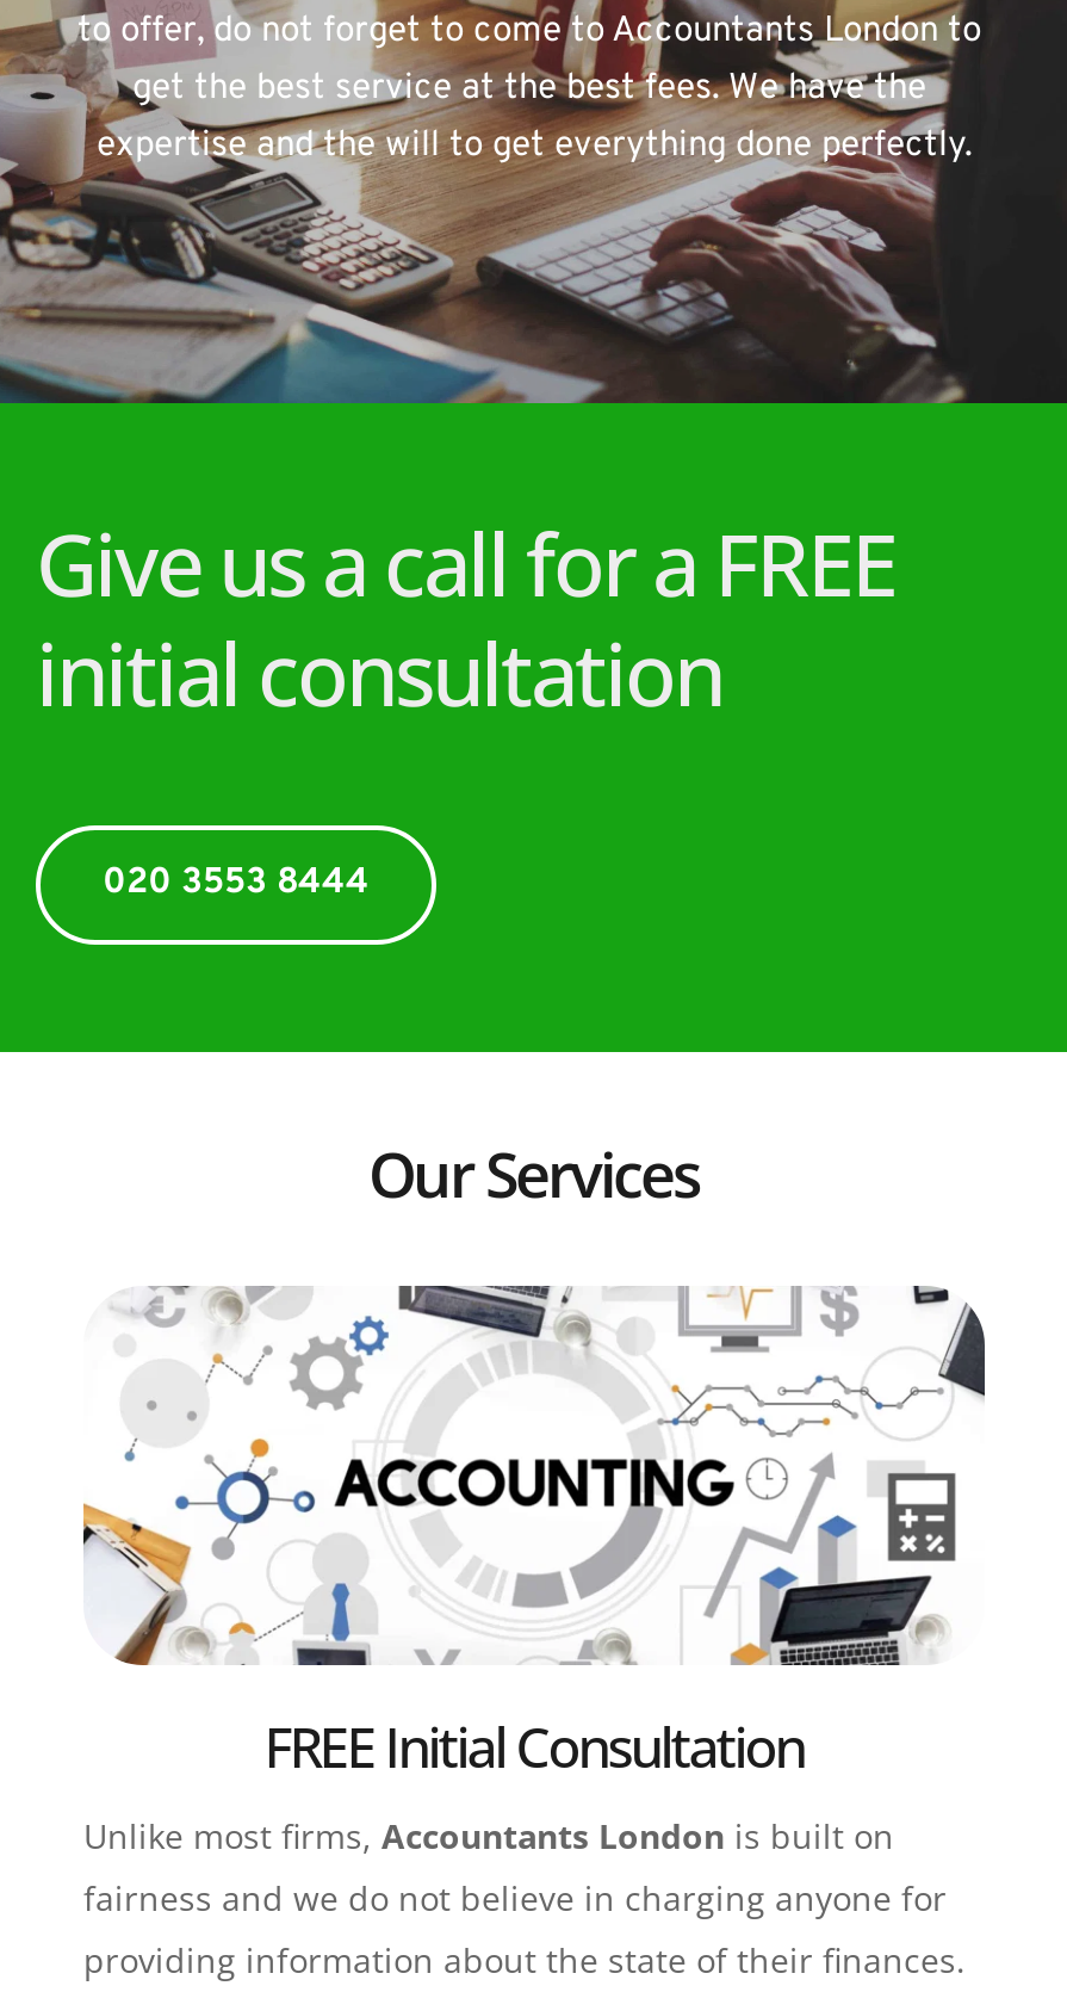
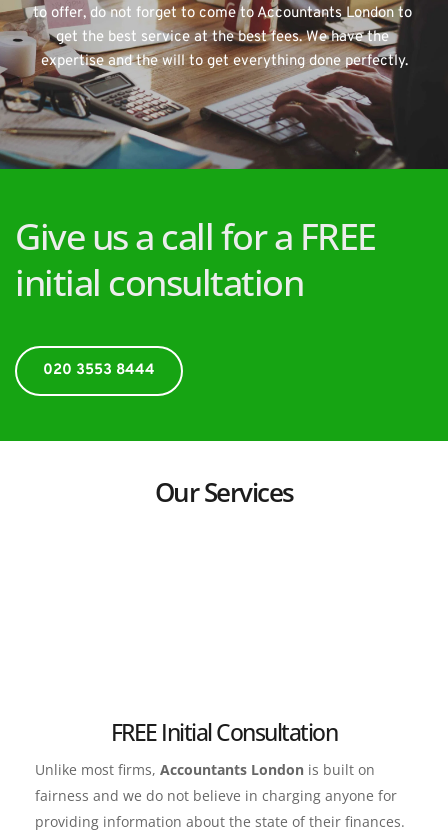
[81,1283,987,1668] [image] -> none

